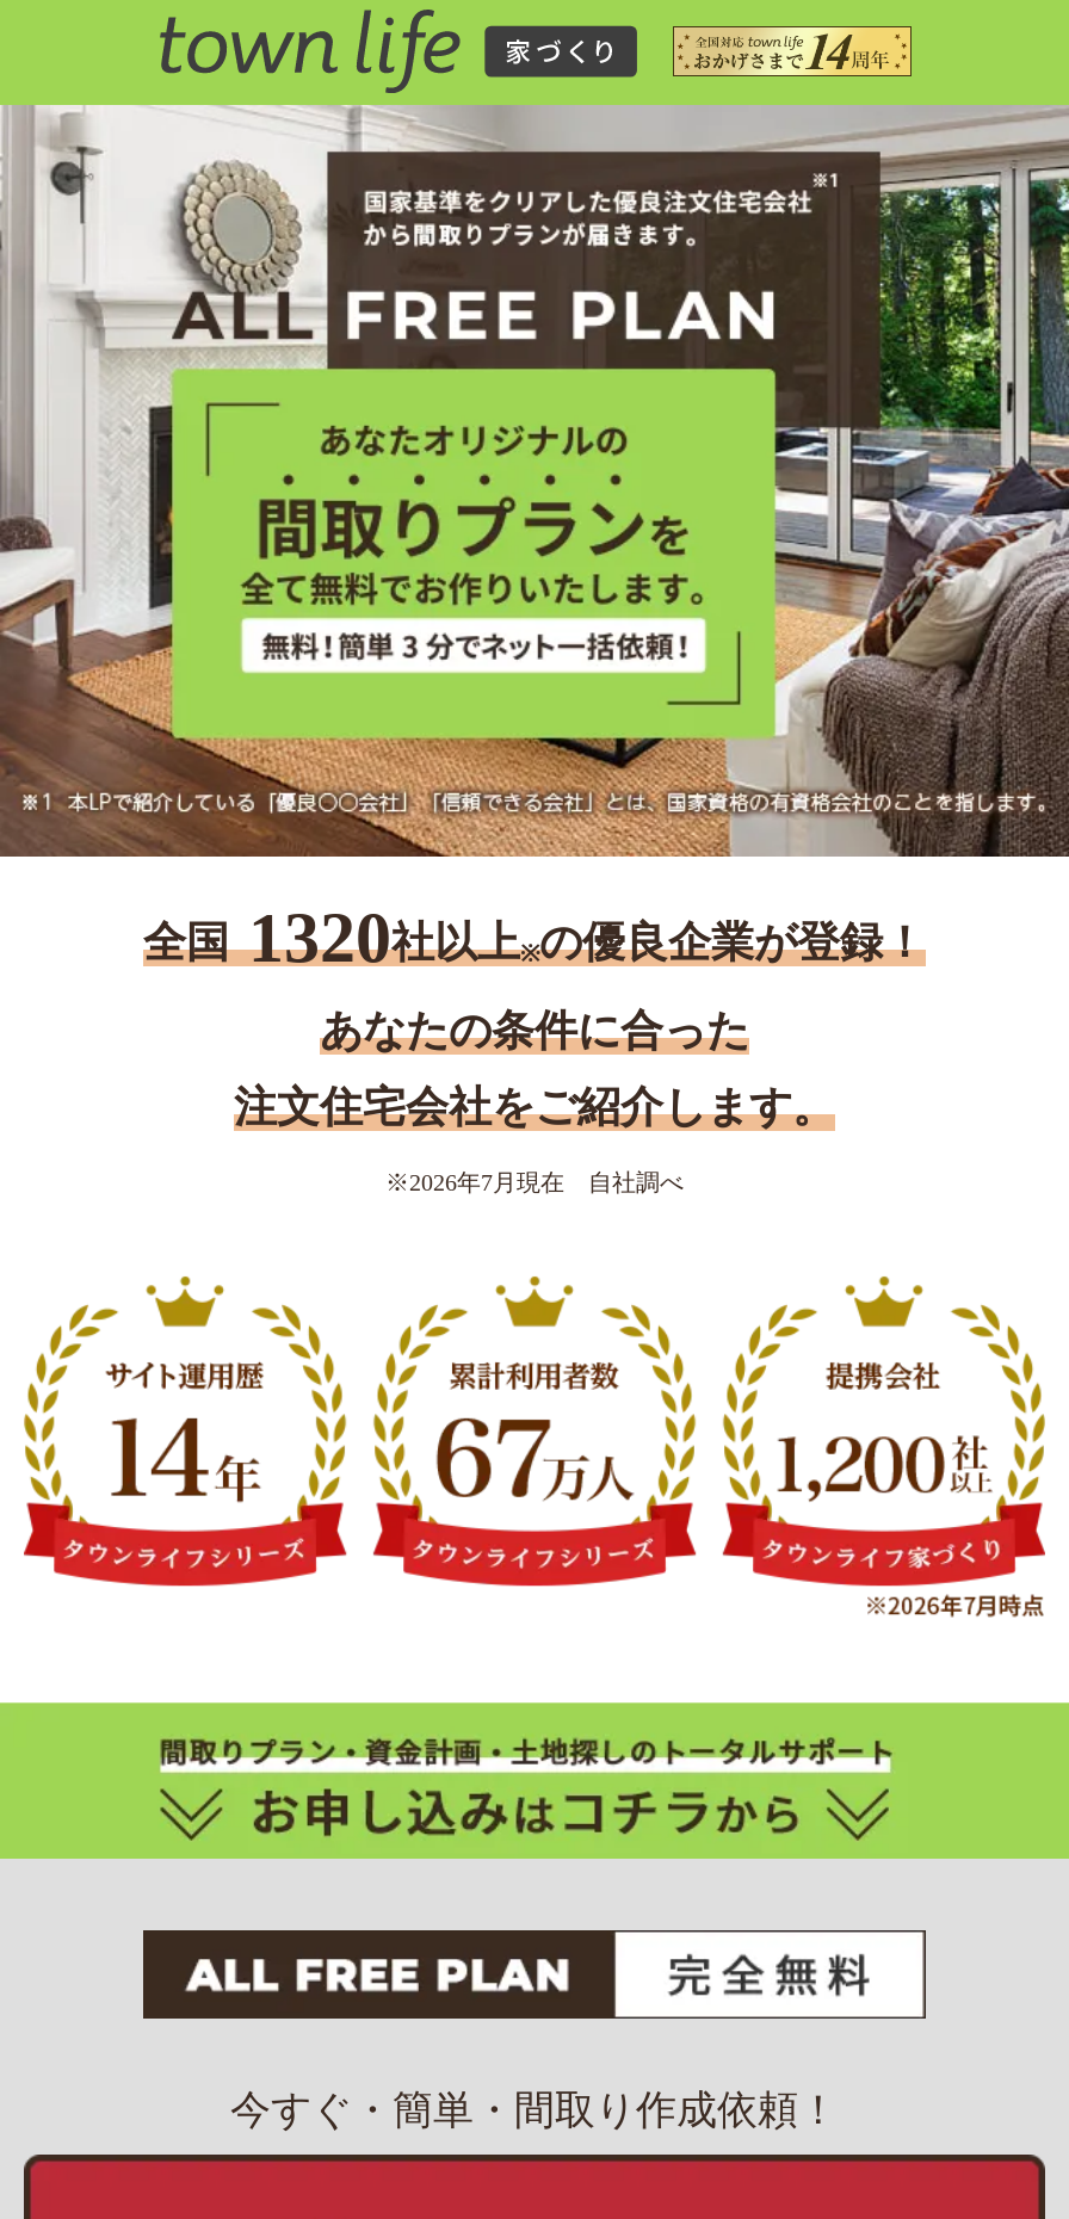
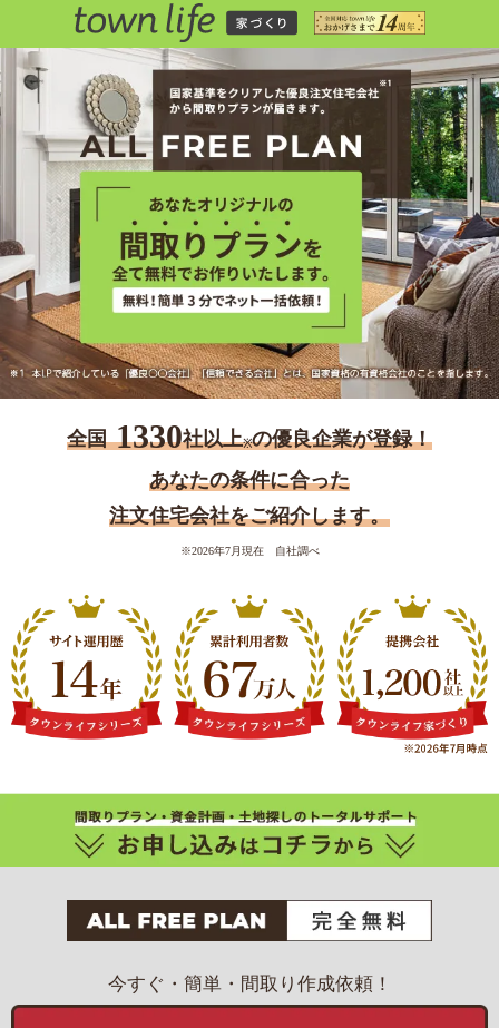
[143,897,926,976] 全国1320社以上※の優良企業が登録！ -> [67,418,432,454] 全国1330社以上※の優良企業が登録！

